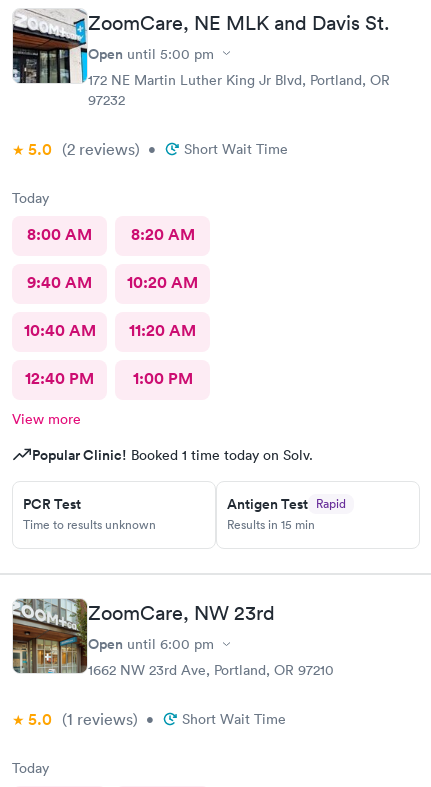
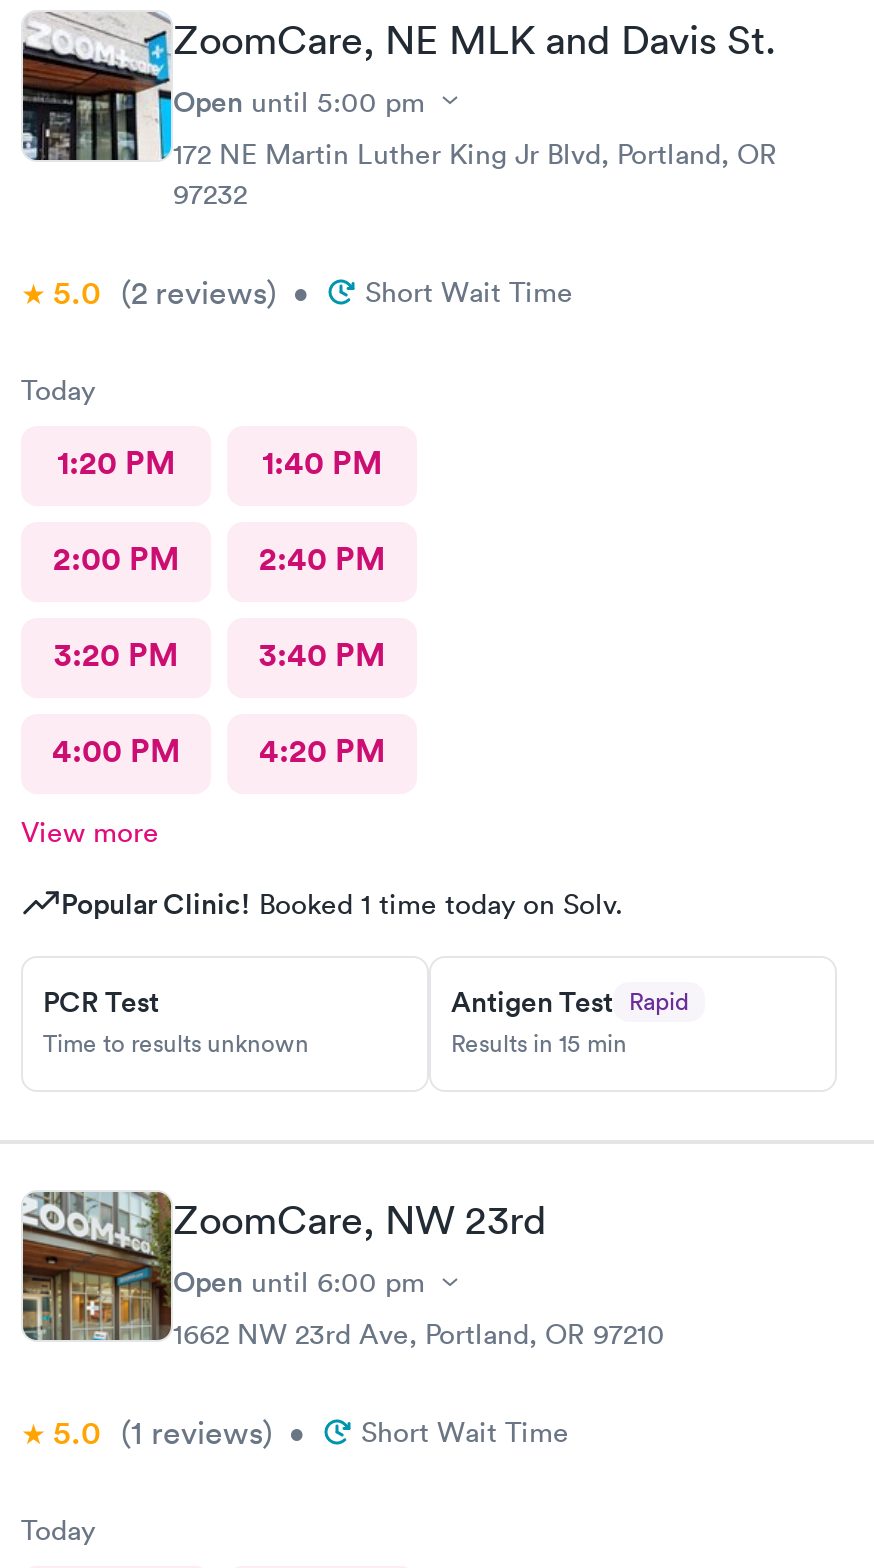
[27,223,194,244] 8:00 AM | 8:20 AM -> [57,441,382,483] 1:20 PM | 1:40 PM
[27,271,198,292] 9:40 AM | 10:20 AM -> [53,537,385,579] 2:00 PM | 2:40 PM
[23,319,196,340] 10:40 AM | 11:20 AM -> [54,633,385,675] 3:20 PM | 3:40 PM
[25,367,192,388] 12:40 PM | 1:00 PM -> [52,729,385,771] 4:00 PM | 4:20 PM

